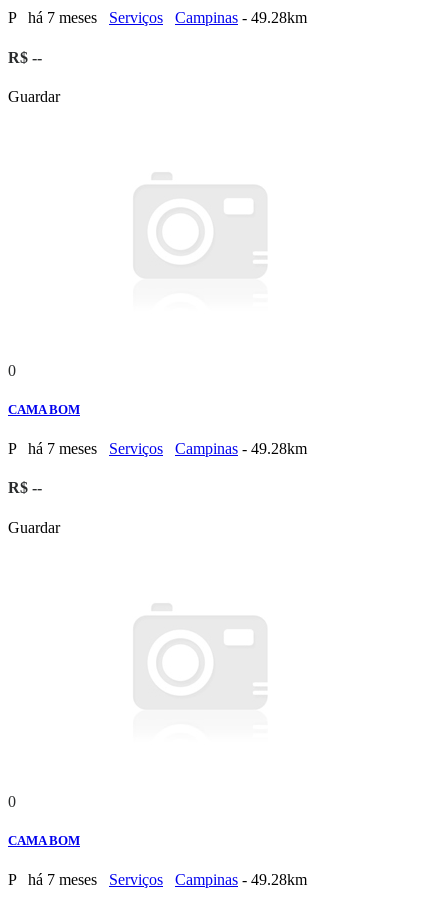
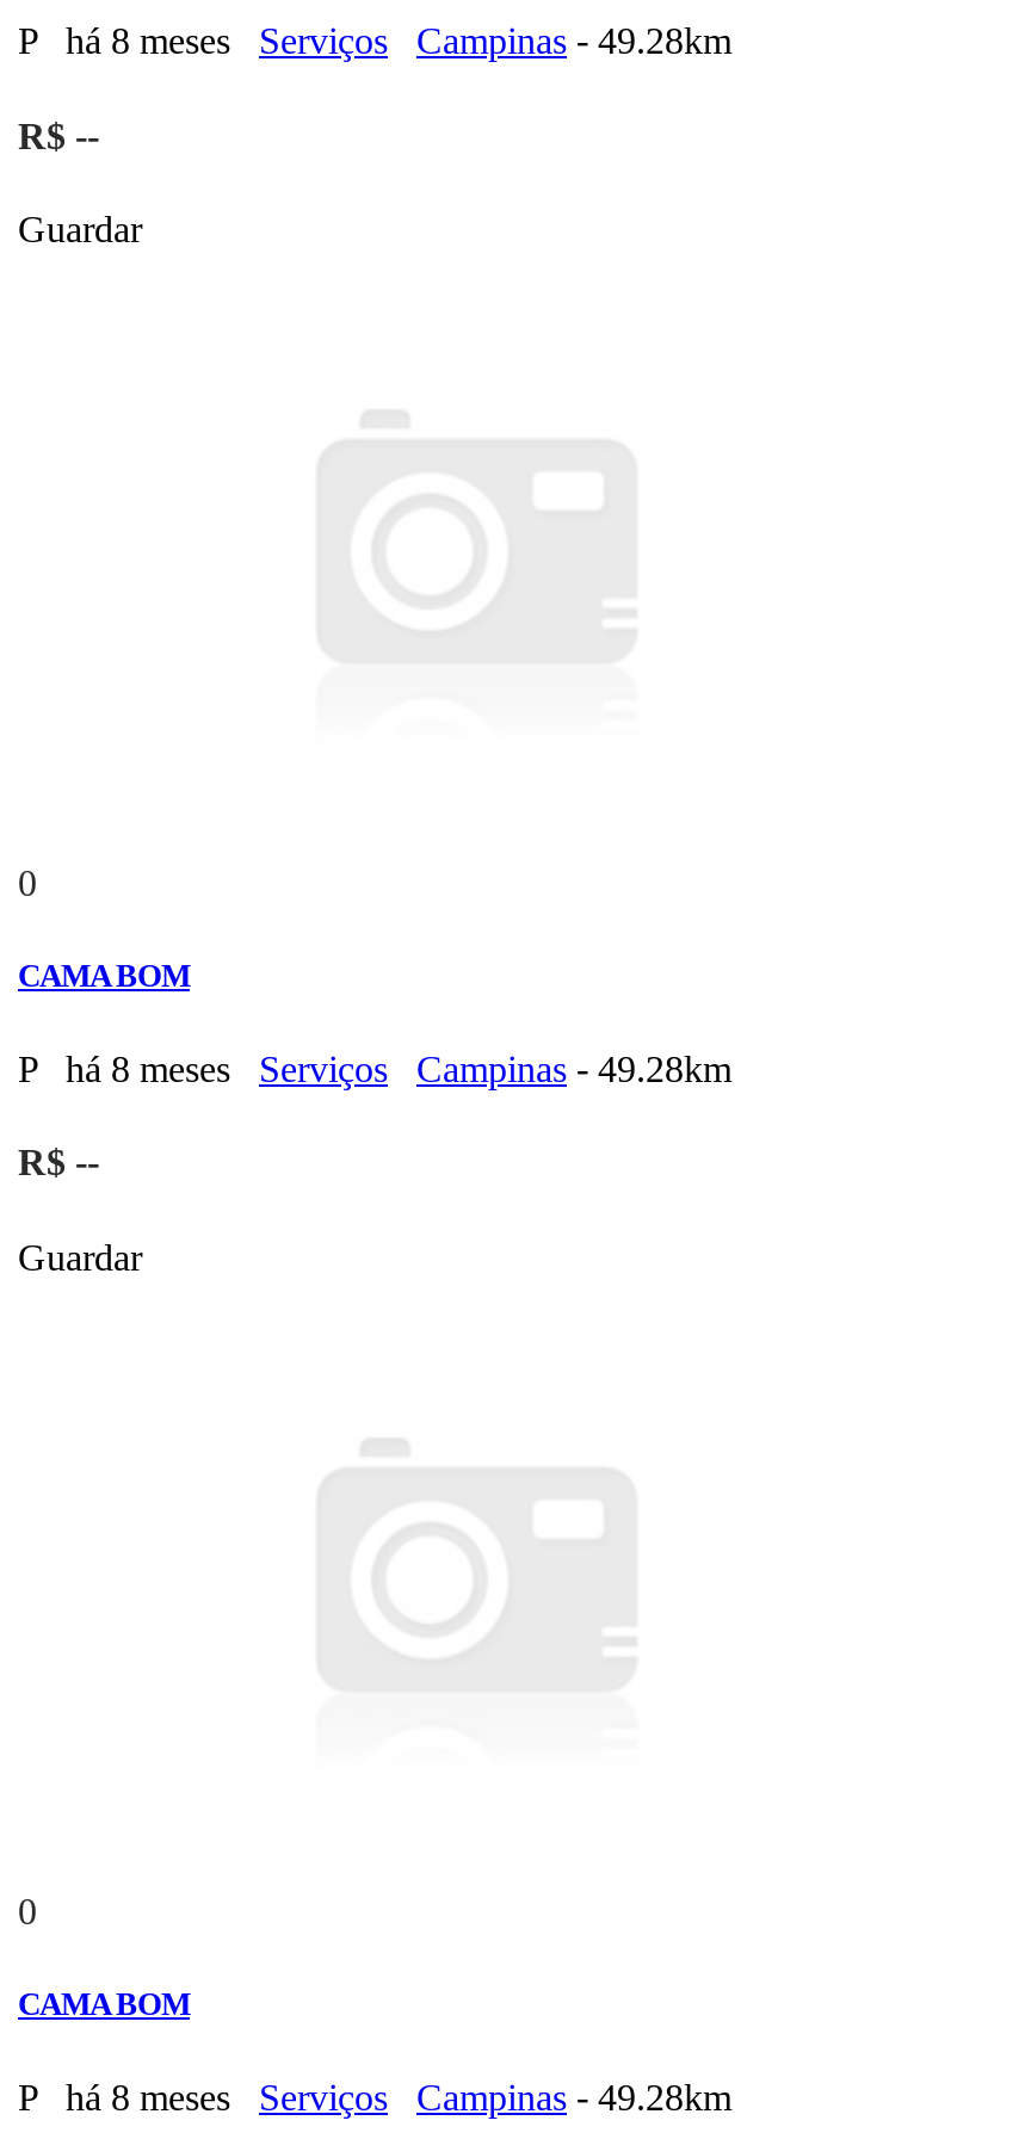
[8,9,163,26] P há 7 meses Serviços -> [18,21,388,61] P há 8 meses Serviços
[8,440,163,457] P há 7 meses Serviços -> [18,1049,388,1089] P há 8 meses Serviços
[8,871,163,888] P há 7 meses Serviços -> [18,2077,388,2118] P há 8 meses Serviços

